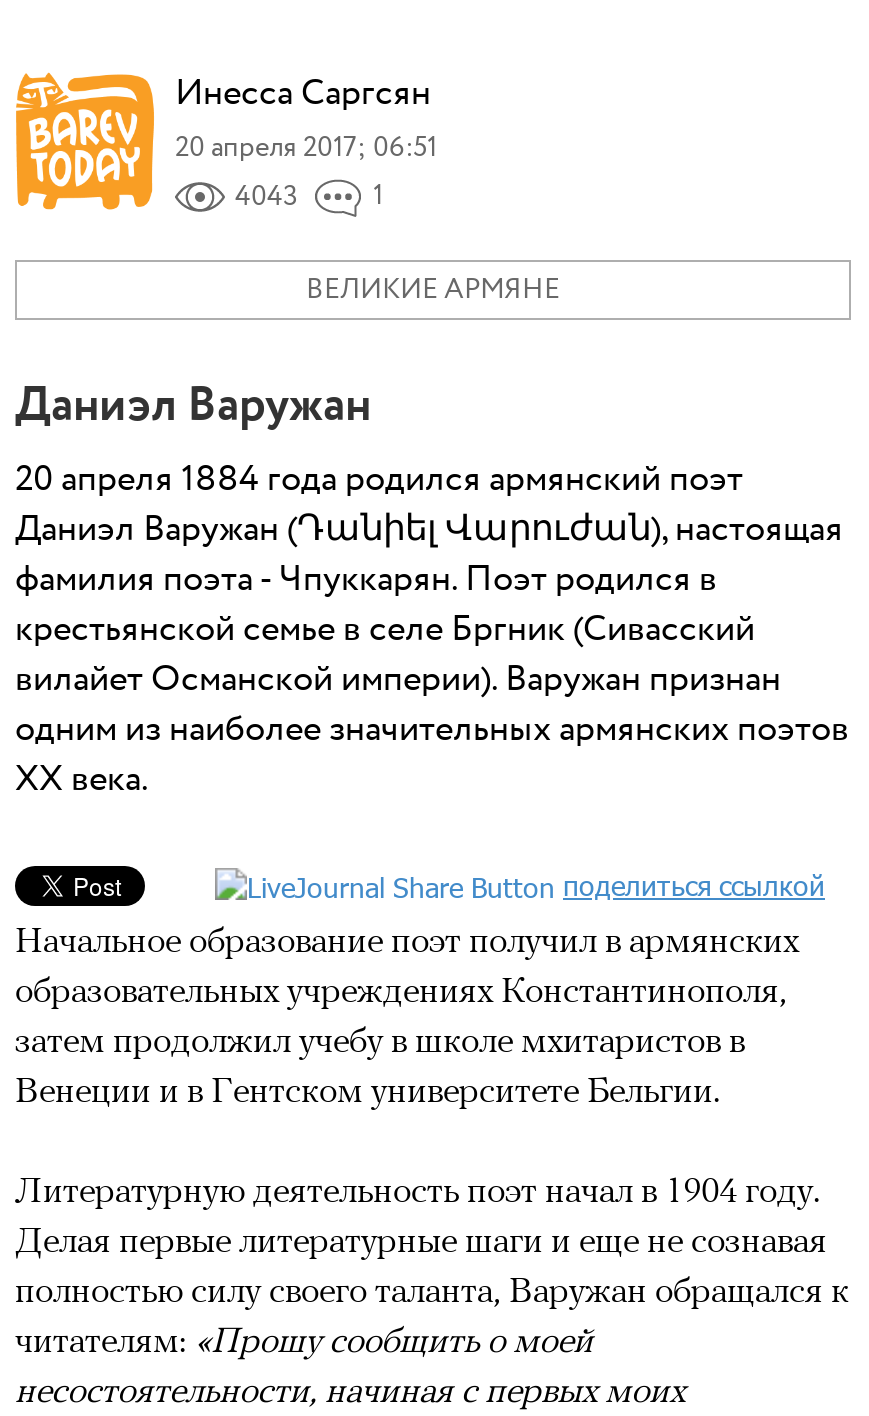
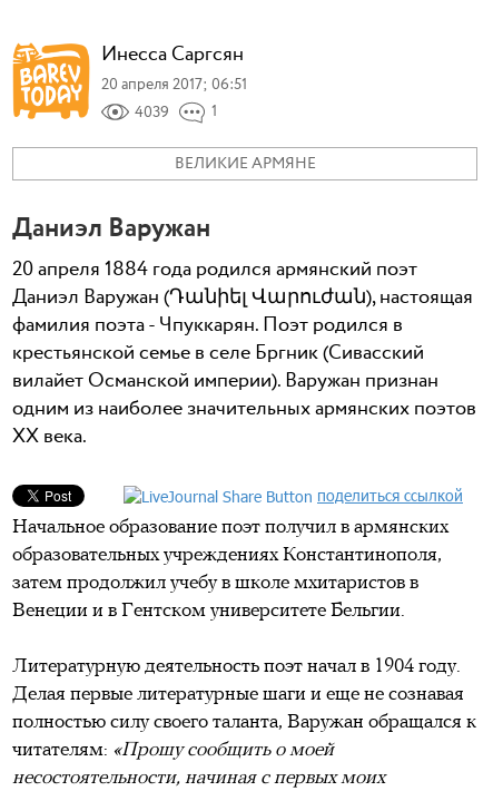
[235,176,383,217] 4043 1 -> [135,100,217,123] 4039 1

